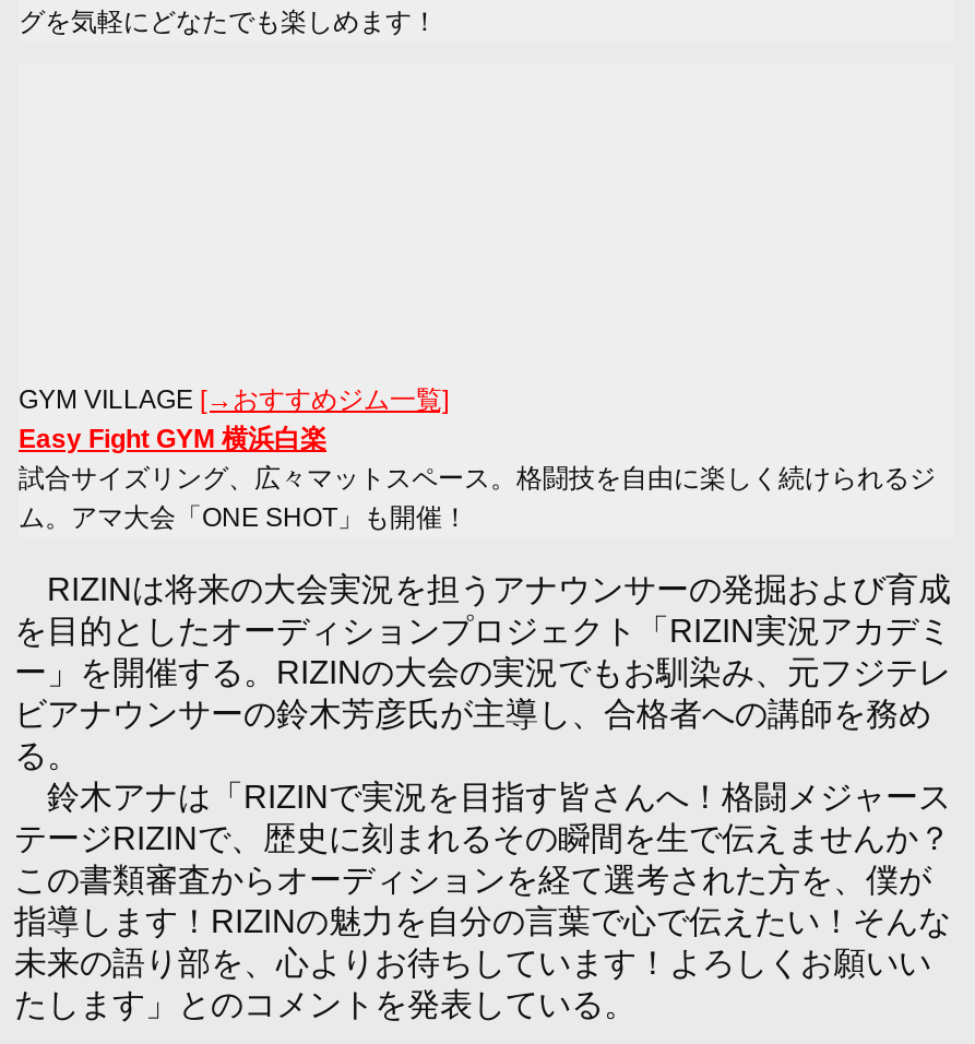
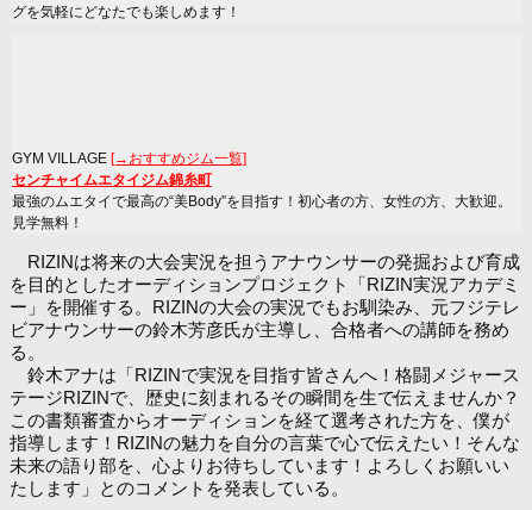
[19,423,936,532] Easy Fight GYM 横浜白楽 | 試合サイズリング、広々マットスペース。格闘技を自由に楽しく続けられるジ | ム。アマ大会「ONE SHOT」も開催！ -> [12,171,512,231] センチャイムエタイジム錦糸町 | 最強のムエタイで最高の“美Body”を目指す！初心者の方、女性の方、大歓迎。 | 見学無料！

